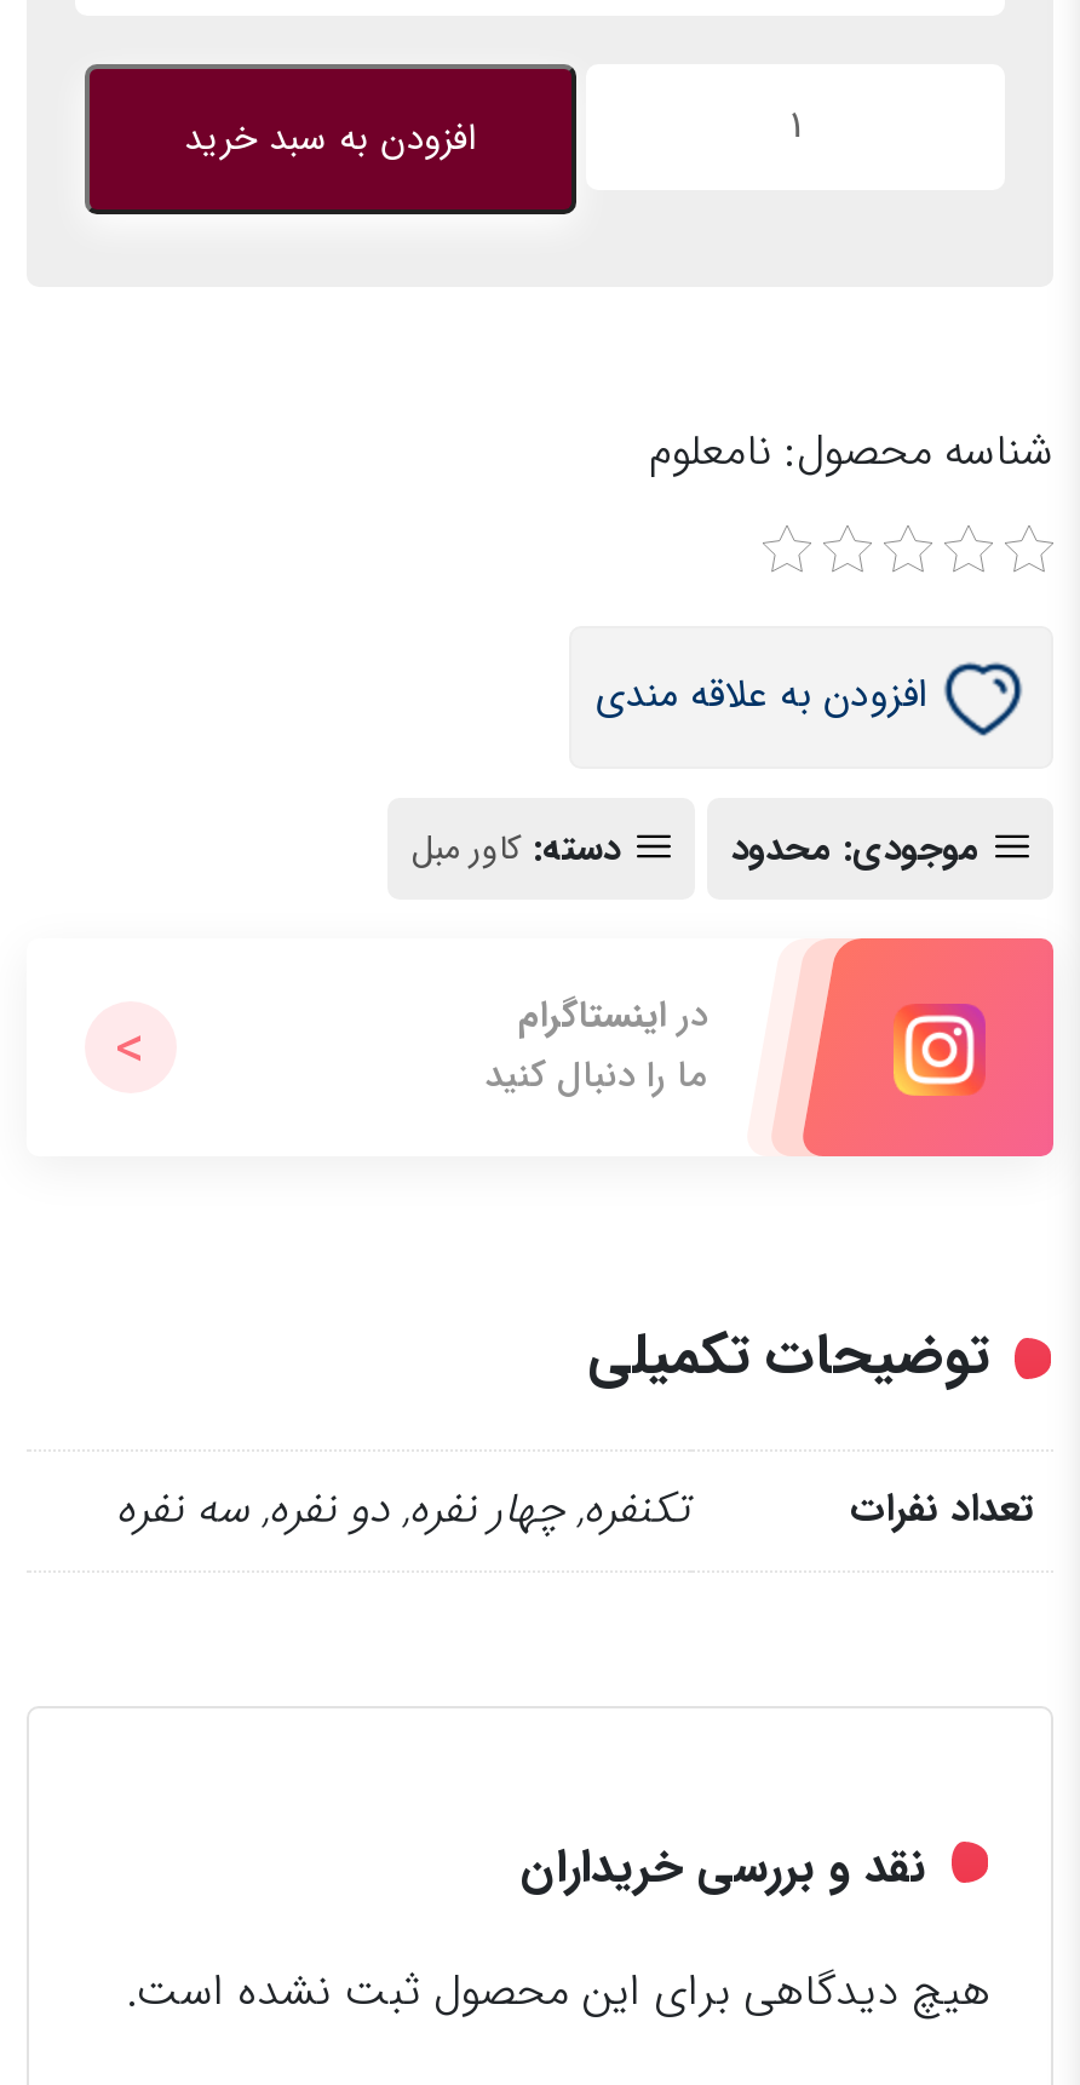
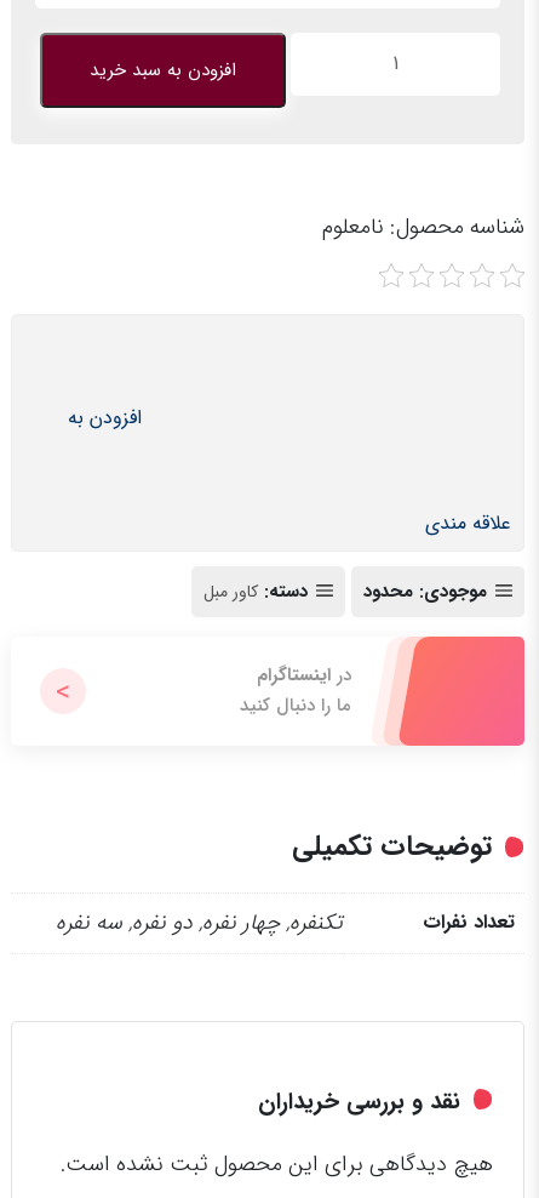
[894,1004,986,1096] [image] -> none

